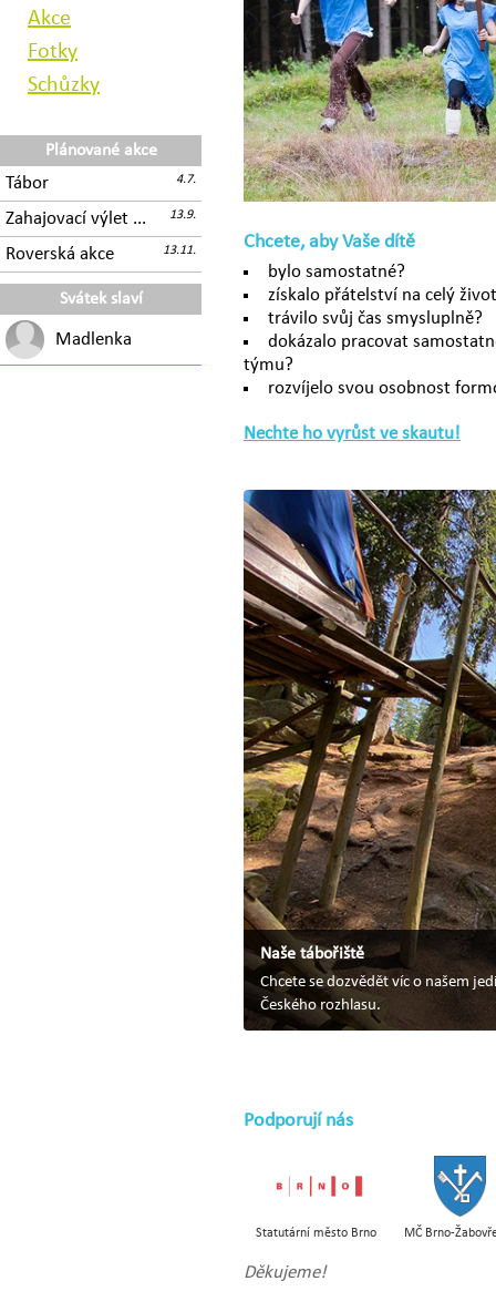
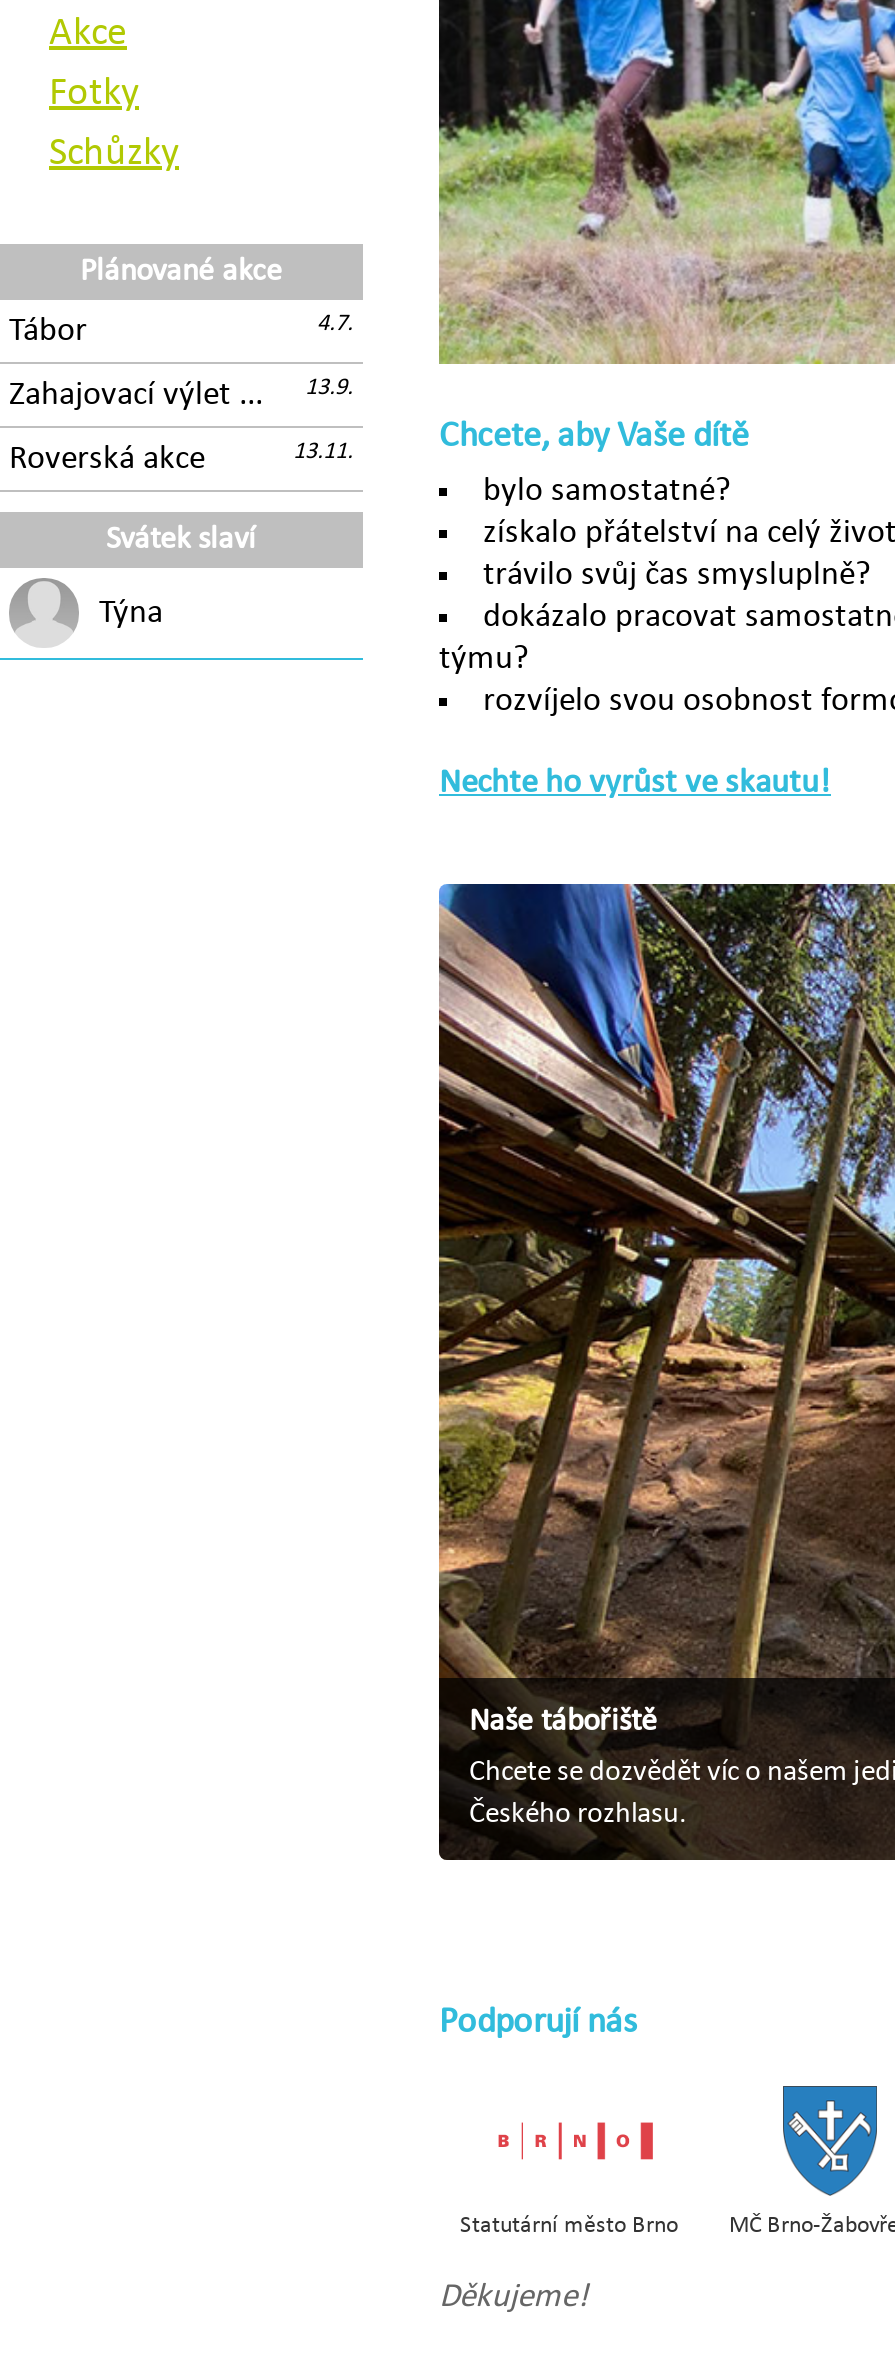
[55,330,132,349] Madlenka -> [99,596,163,630] Týna

